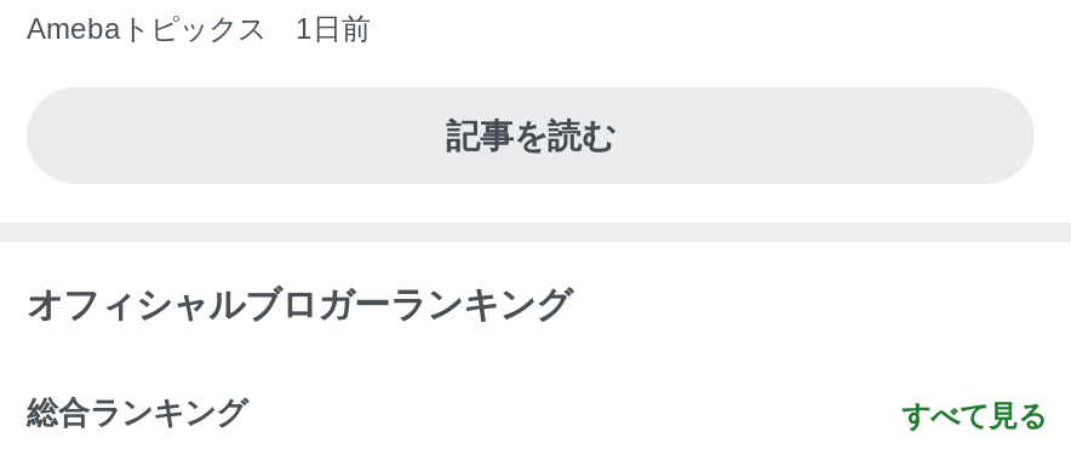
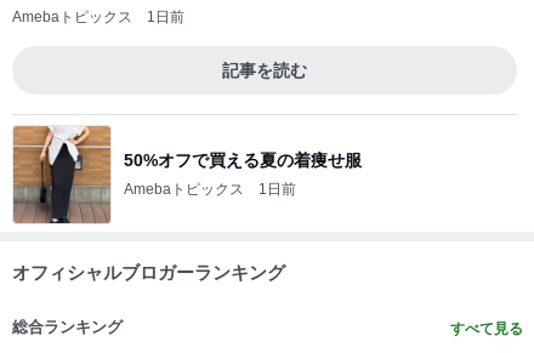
none -> [12,125,362,224] [image] | 50%オフで買える夏の着痩せ服 | Amebaトピックス | 1日前

